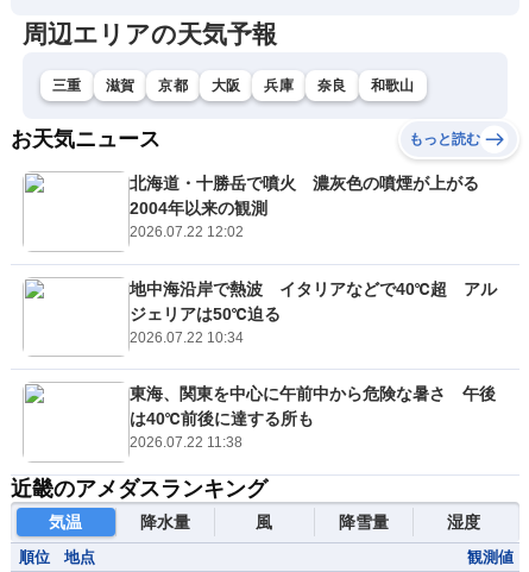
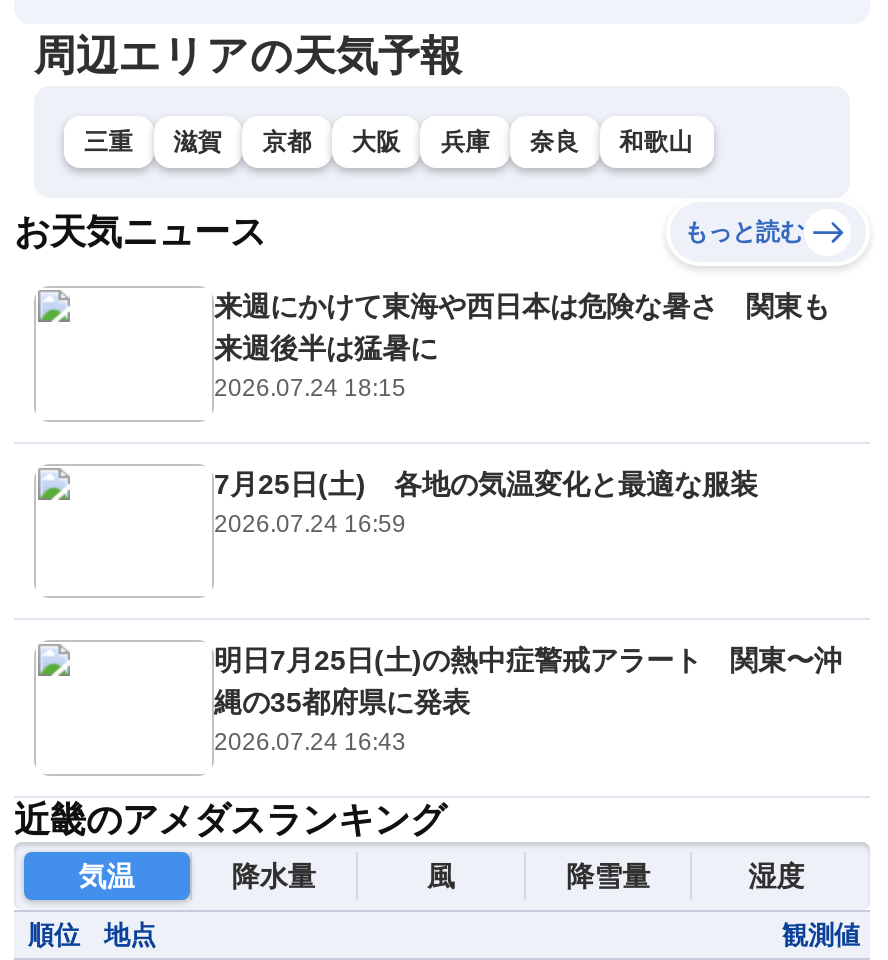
[130,174,496,240] 北海道・十勝岳で噴火 濃灰色の噴煙が上がる | 2004年以来の観測 | 2026.07.22 12:02 -> [214,290,830,402] 来週にかけて東海や西日本は危険な暑さ 関東も | 来週後半は猛暑に | 2026.07.24 18:15
[130,279,497,345] 地中海沿岸で熱波 イタリアなどで40℃超 アル | ジェリアは50℃迫る | 2026.07.22 10:34 -> [214,467,758,537] 7月25日(土) 各地の気温変化と最適な服装 | 2026.07.24 16:59
[130,384,496,451] 東海、関東を中心に午前中から危険な暑さ 午後 | は40℃前後に達する所も | 2026.07.22 11:38 -> [214,644,842,756] 明日7月25日(土)の熱中症警戒アラート 関東〜沖 | 縄の35都府県に発表 | 2026.07.24 16:43

